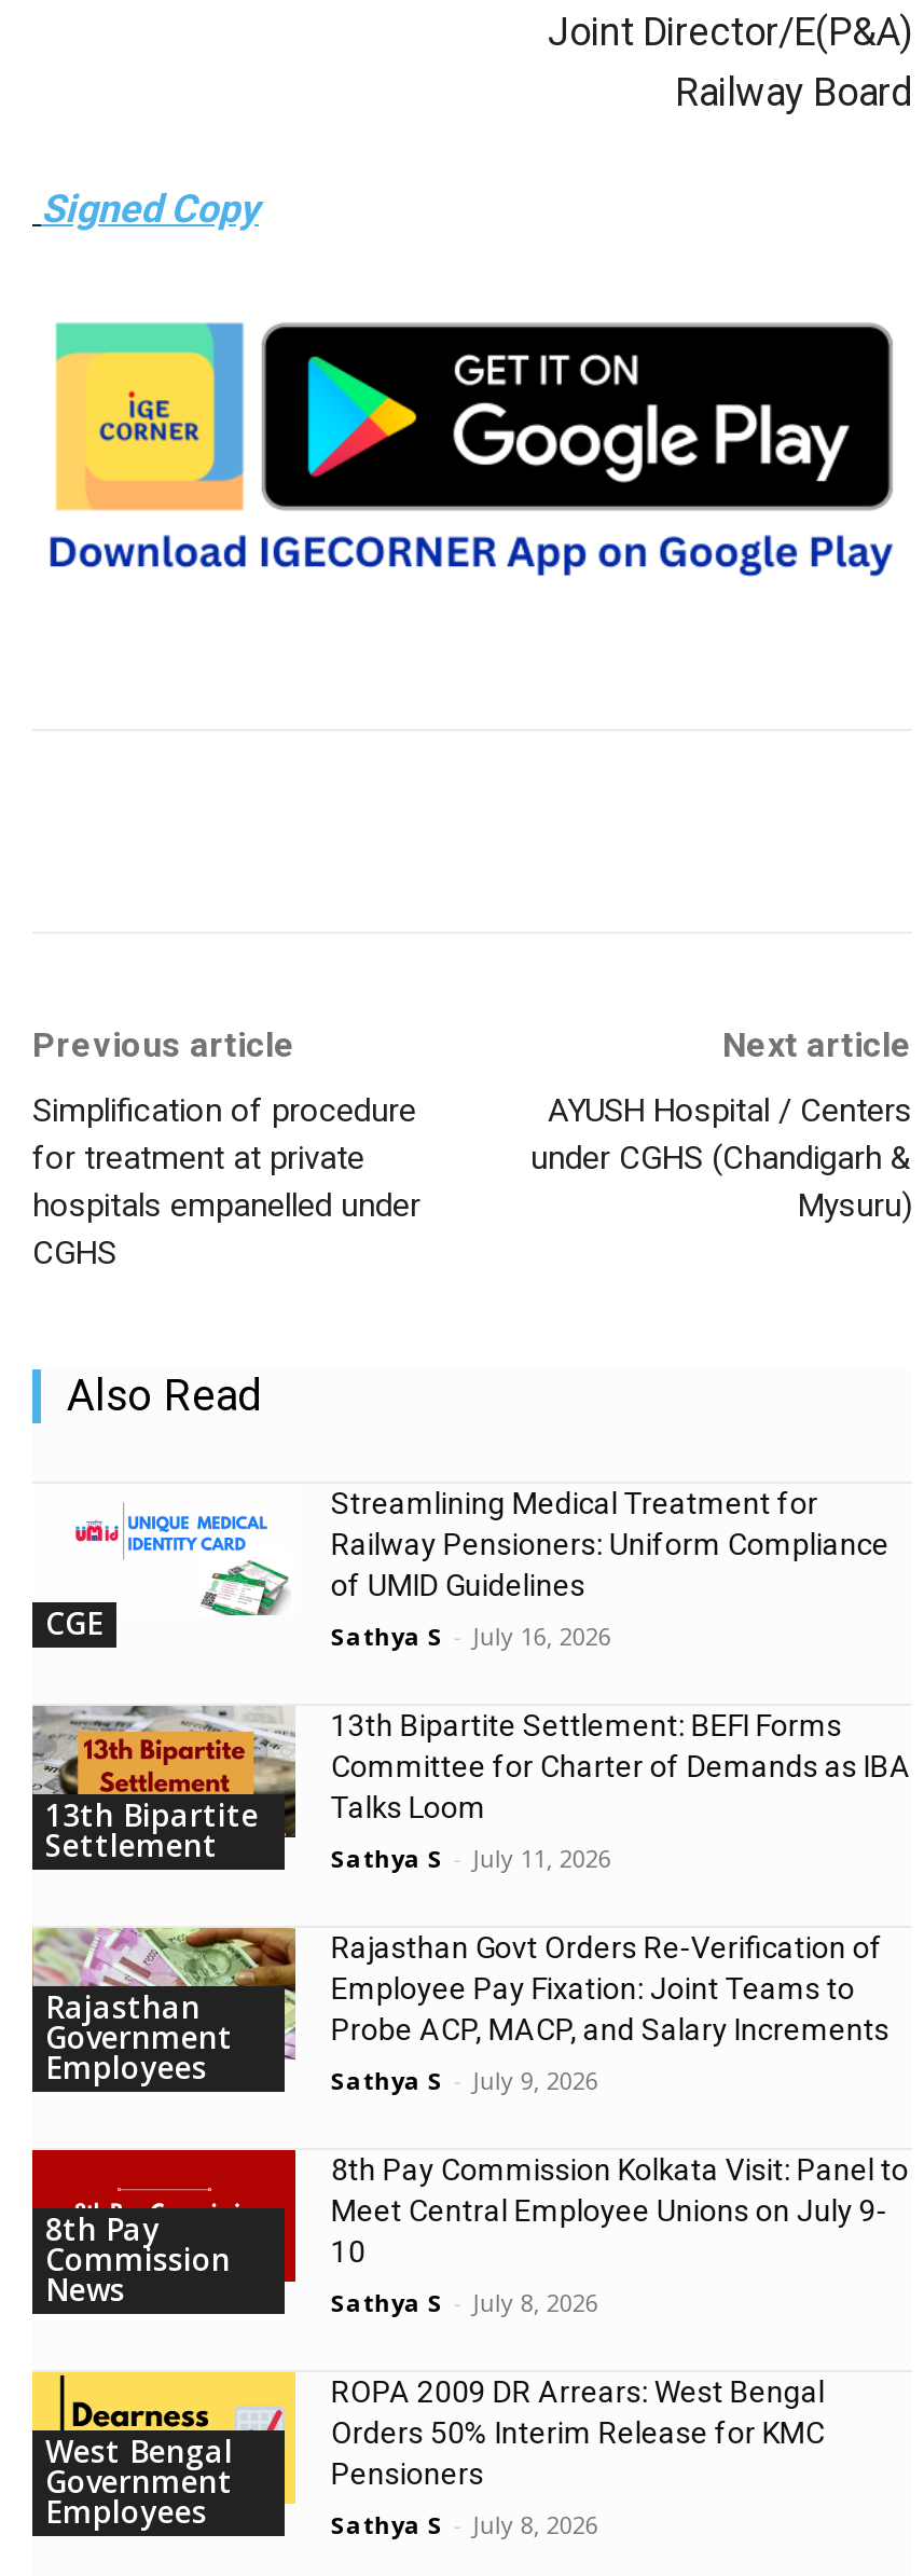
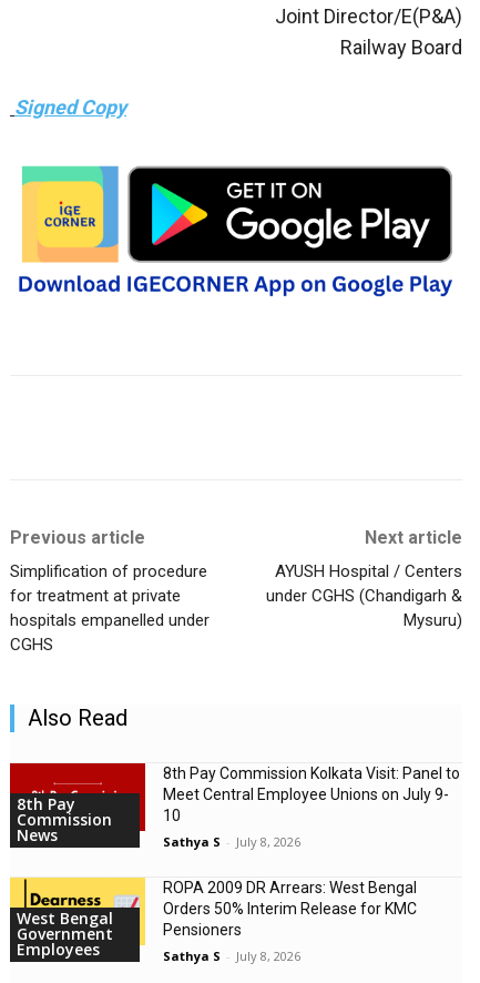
[331,1486,889,1652] Streamlining Medical Treatment for | Railway Pensioners: Uniform Compliance | of UMID Guidelines | Sathya S - July 16, 2026 -> none
[45,1514,289,1643] [image] | CGE -> none
[331,1708,911,1874] 13th Bipartite Settlement: BEFI Forms | Committee for Charter of Demands as IBA | Talks Loom | Sathya S - July 11, 2026 -> none
[45,1794,259,1865] 13th Bipartite | Settlement -> none
[30,1926,298,2094] [image] | Rajasthan | Government | Employees -> none
[331,1930,889,2096] Rajasthan Govt Orders Re-Verification of | Employee Pay Fixation: Joint Teams to | Probe ACP, MACP, and Salary Increments | Sathya S - July 9, 2026 -> none

